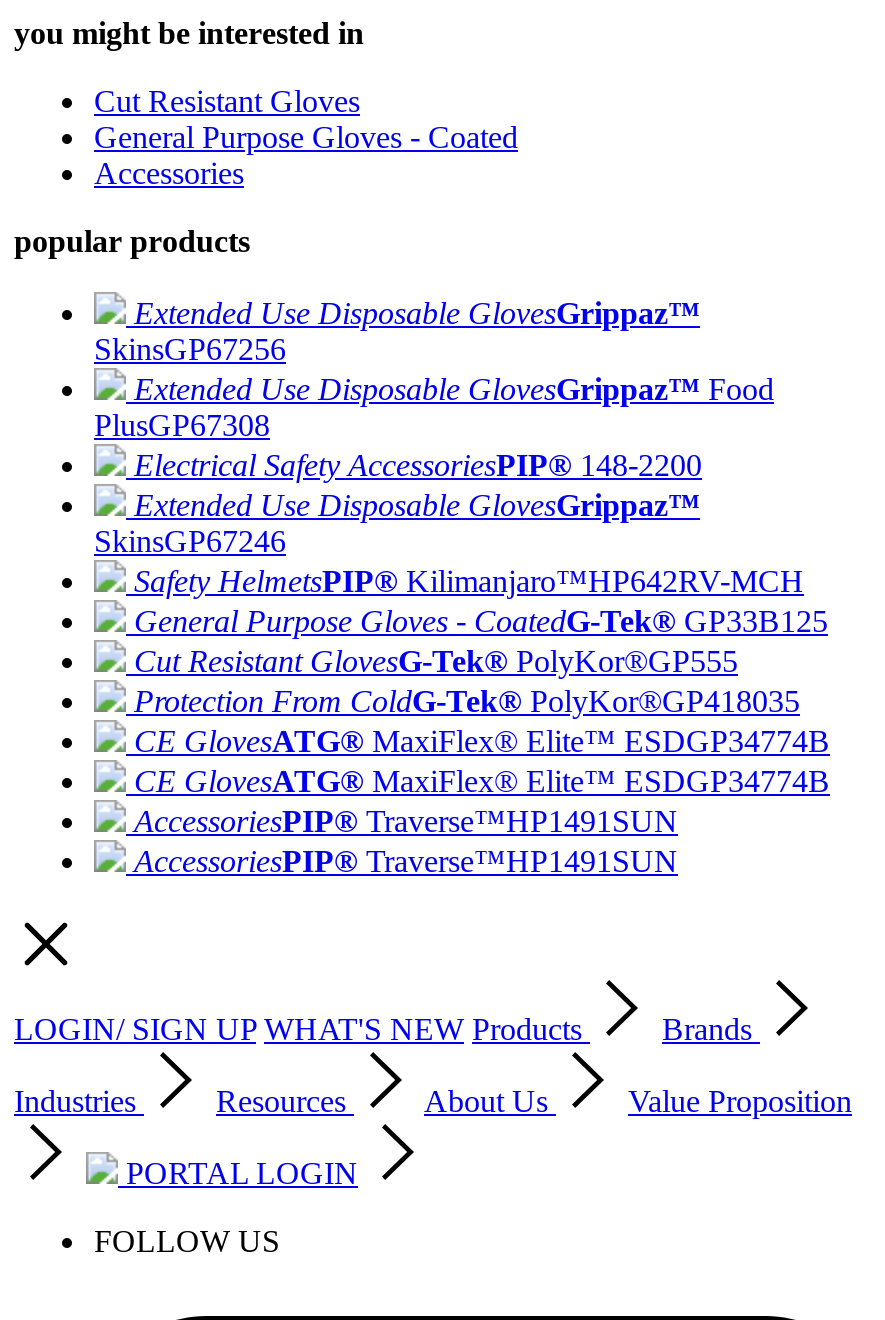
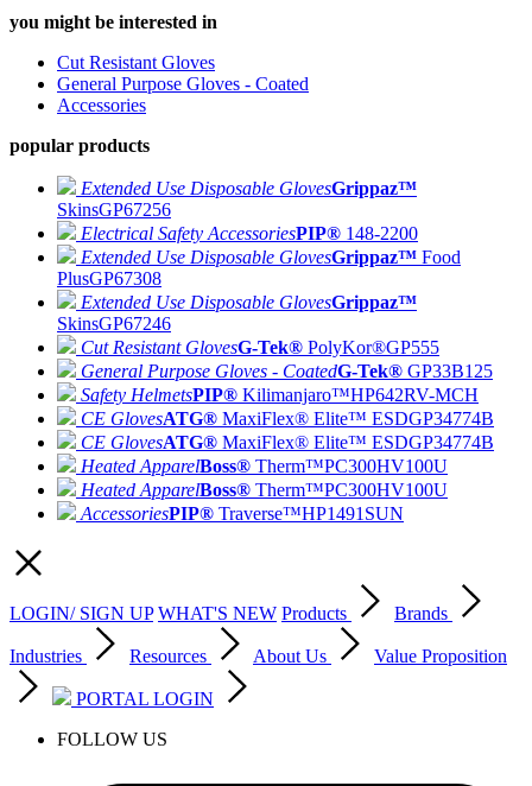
moved [94,372,774,442] -> [57,247,461,289]: Extended Use Disposable GlovesGrippaz™ Food | PlusGP67308
moved [134,448,702,482] -> [81,223,418,243]: Electrical Safety AccessoriesPIP® 148-2200
moved [134,564,828,638] -> [81,361,493,405]: General Purpose Gloves - CoatedG-Tek® GP33B125 | Safety HelmetsPIP® Kilimanjaro™HP642RV-MCH
moved [134,644,738,678] -> [81,337,439,357]: Cut Resistant GlovesG-Tek® PolyKor®GP555
[134,684,800,718] Protection From ColdG-Tek® PolyKor®GP418035 -> none
moved [134,724,830,798] -> [81,408,494,452]: CE GlovesATG® MaxiFlex® Elite™ ESDGP34774B | CE GlovesATG® MaxiFlex® Elite™ ESDGP34774B
[134,804,678,838] AccessoriesPIP® Traverse™HP1491SUN -> [81,456,448,500] Heated ApparelBoss® Therm™PC300HV100U | Heated ApparelBoss® Therm™PC300HV100U

